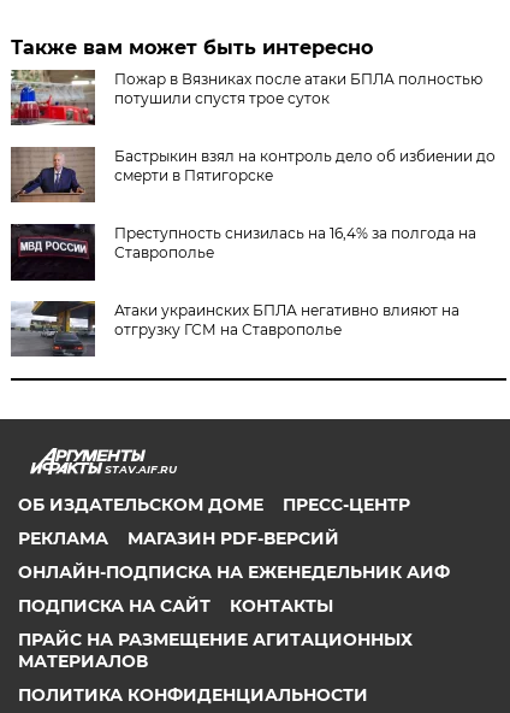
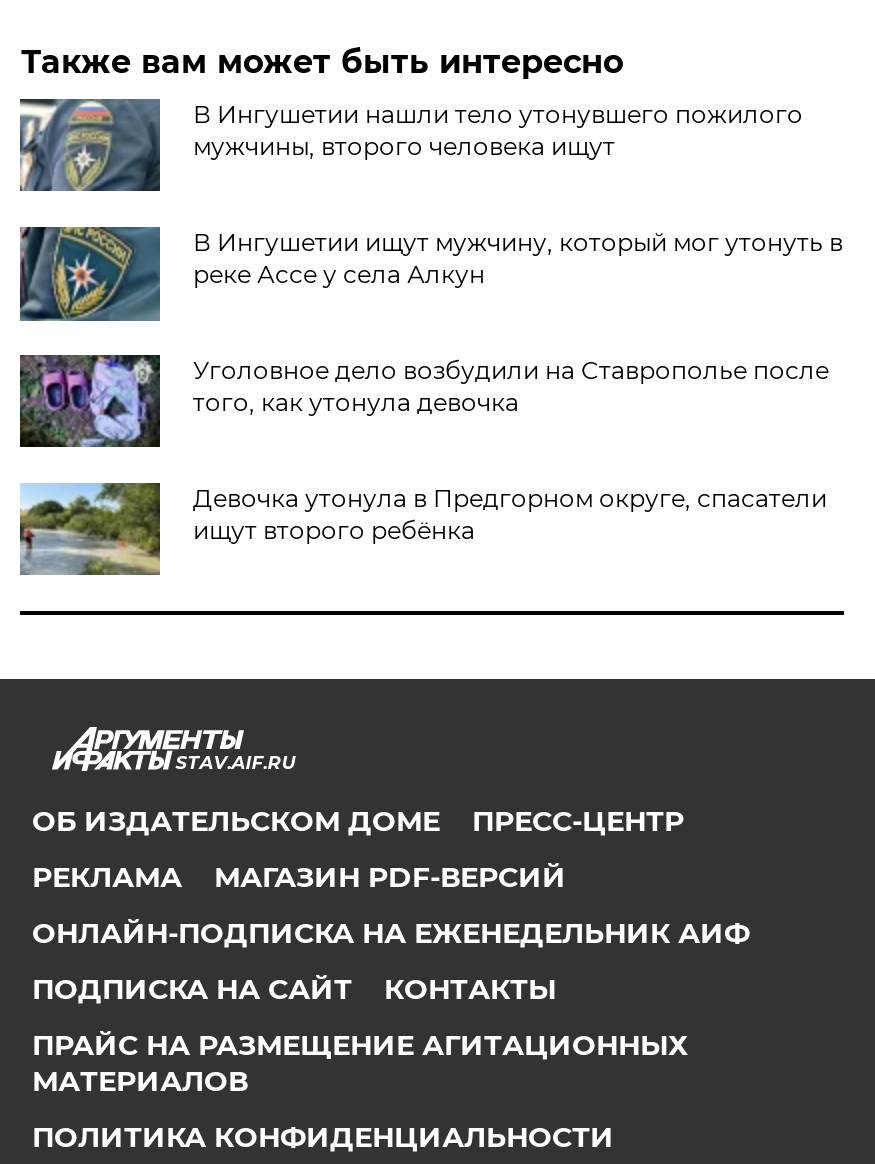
[11,69,483,126] [image] | Пожар в Вязниках после атаки БПЛА полностью | потушили спустя трое суток -> [20,97,803,193] [image] | В Ингушетии нашли тело утонувшего пожилого | мужчины, второго человека ищут
[11,146,496,204] [image] | Бастрыкин взял на контроль дело об избиении до | смерти в Пятигорске -> [20,225,843,323] [image] | В Ингушетии ищут мужчину, который мог утонуть в | реке Ассе у села Алкун
[11,223,477,282] [image] | Преступность снизилась на 16,4% за полгода на | Ставрополье -> [20,353,829,449] [image] | Уголовное дело возбудили на Ставрополье после | того, как утонула девочка
[11,300,460,356] [image] | Атаки украинских БПЛА негативно влияют на | отгрузку ГСМ на Ставрополье -> [20,481,827,575] [image] | Девочка утонула в Предгорном округе, спасатели | ищут второго ребёнка

